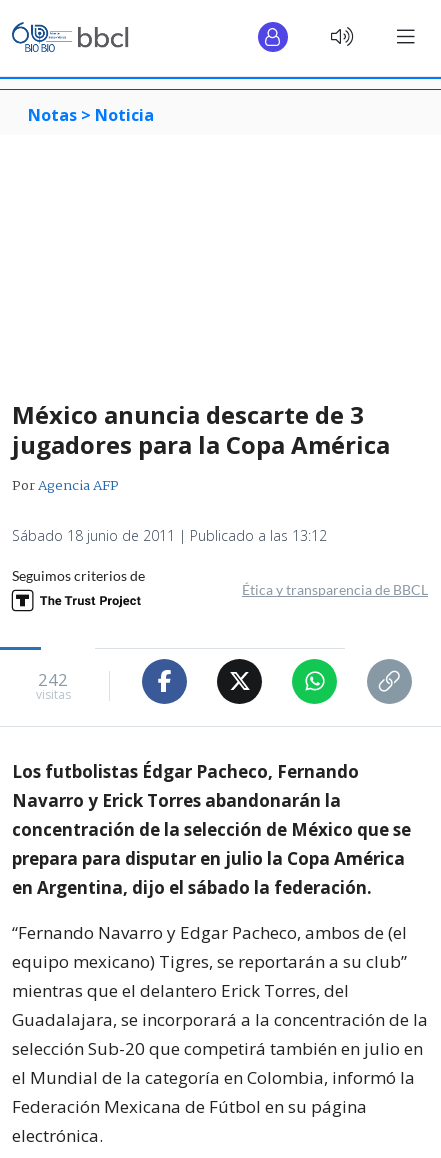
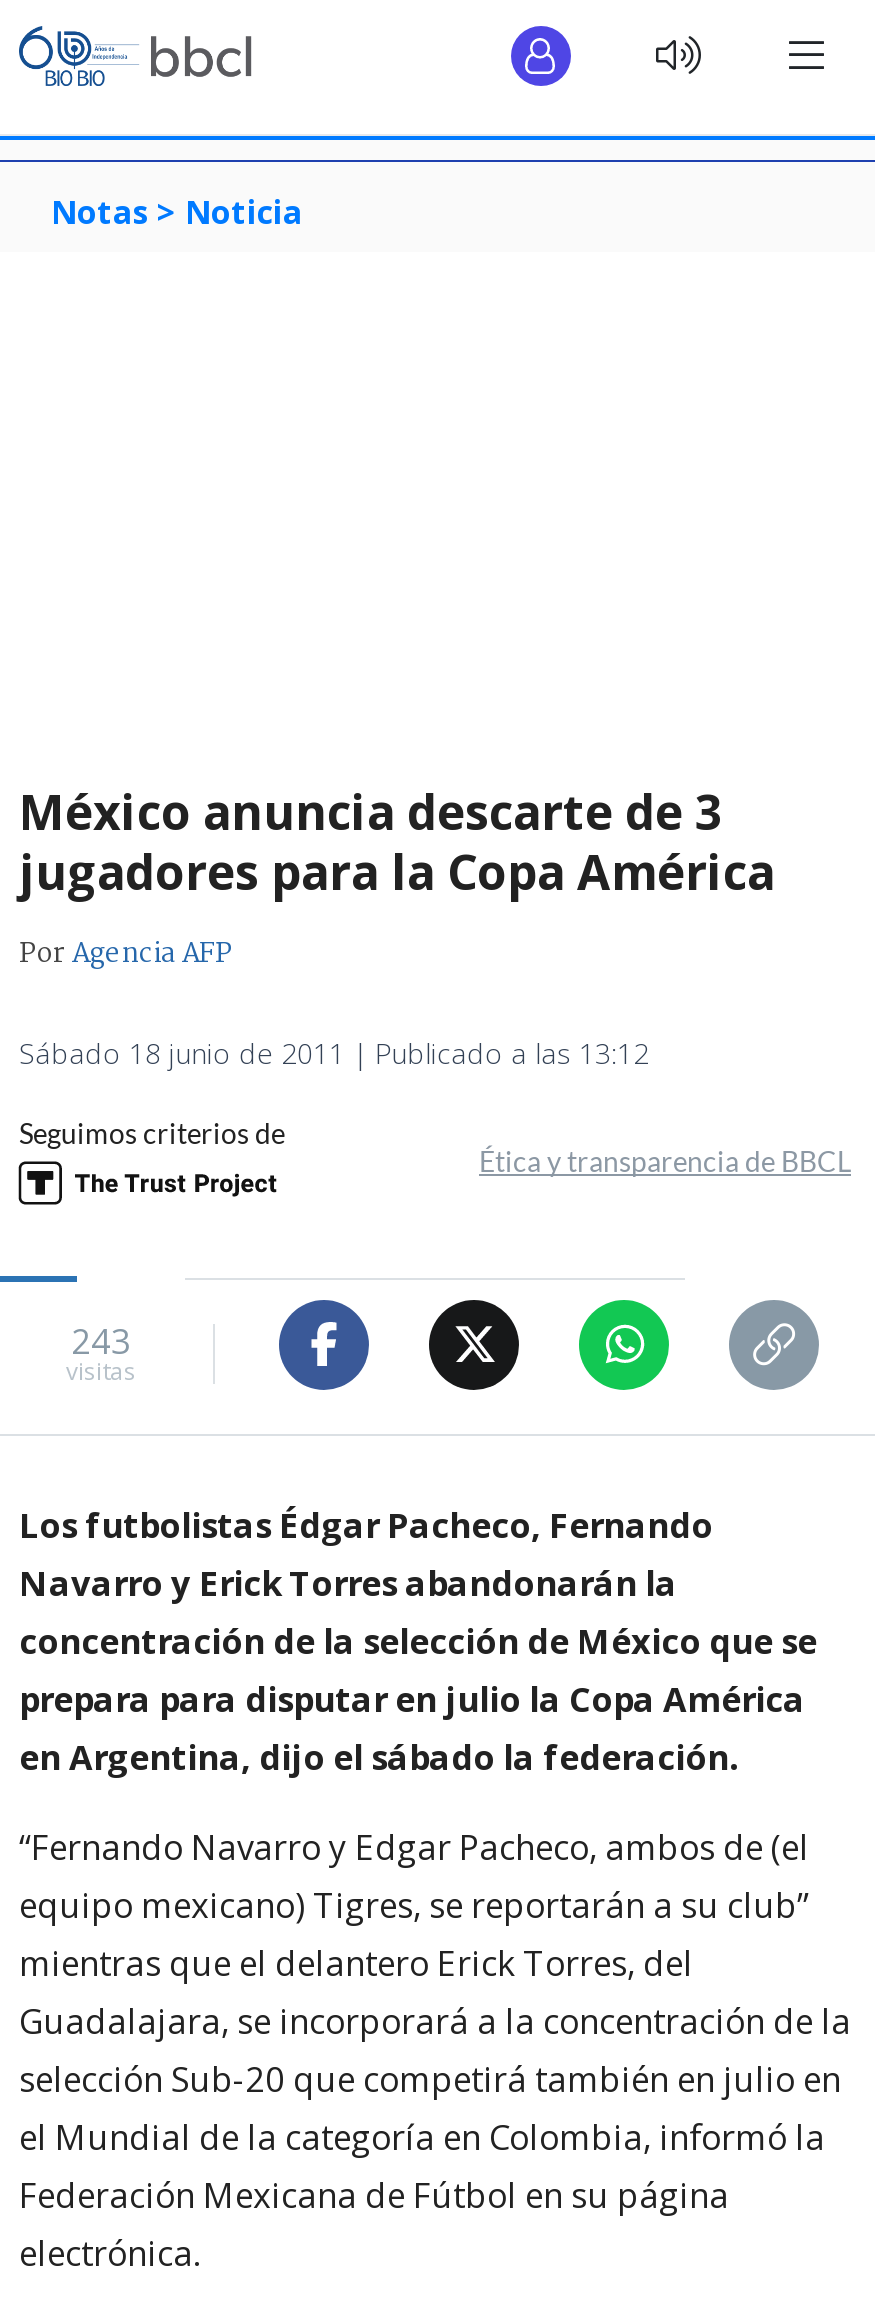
[38,668,68,691] 242 -> [71,1319,131,1365] 243

